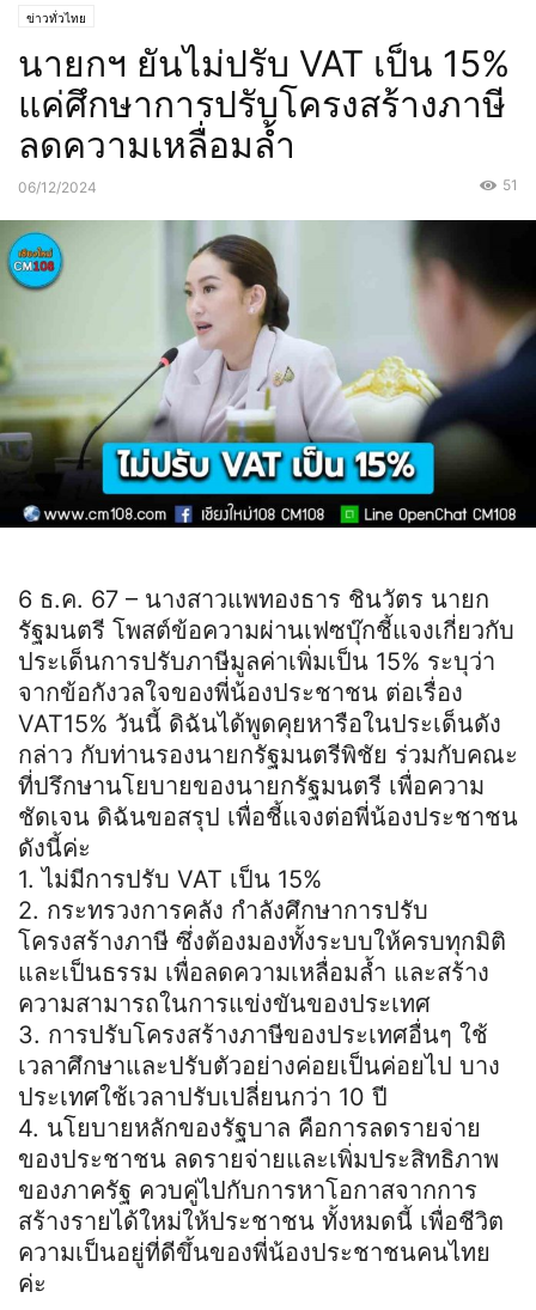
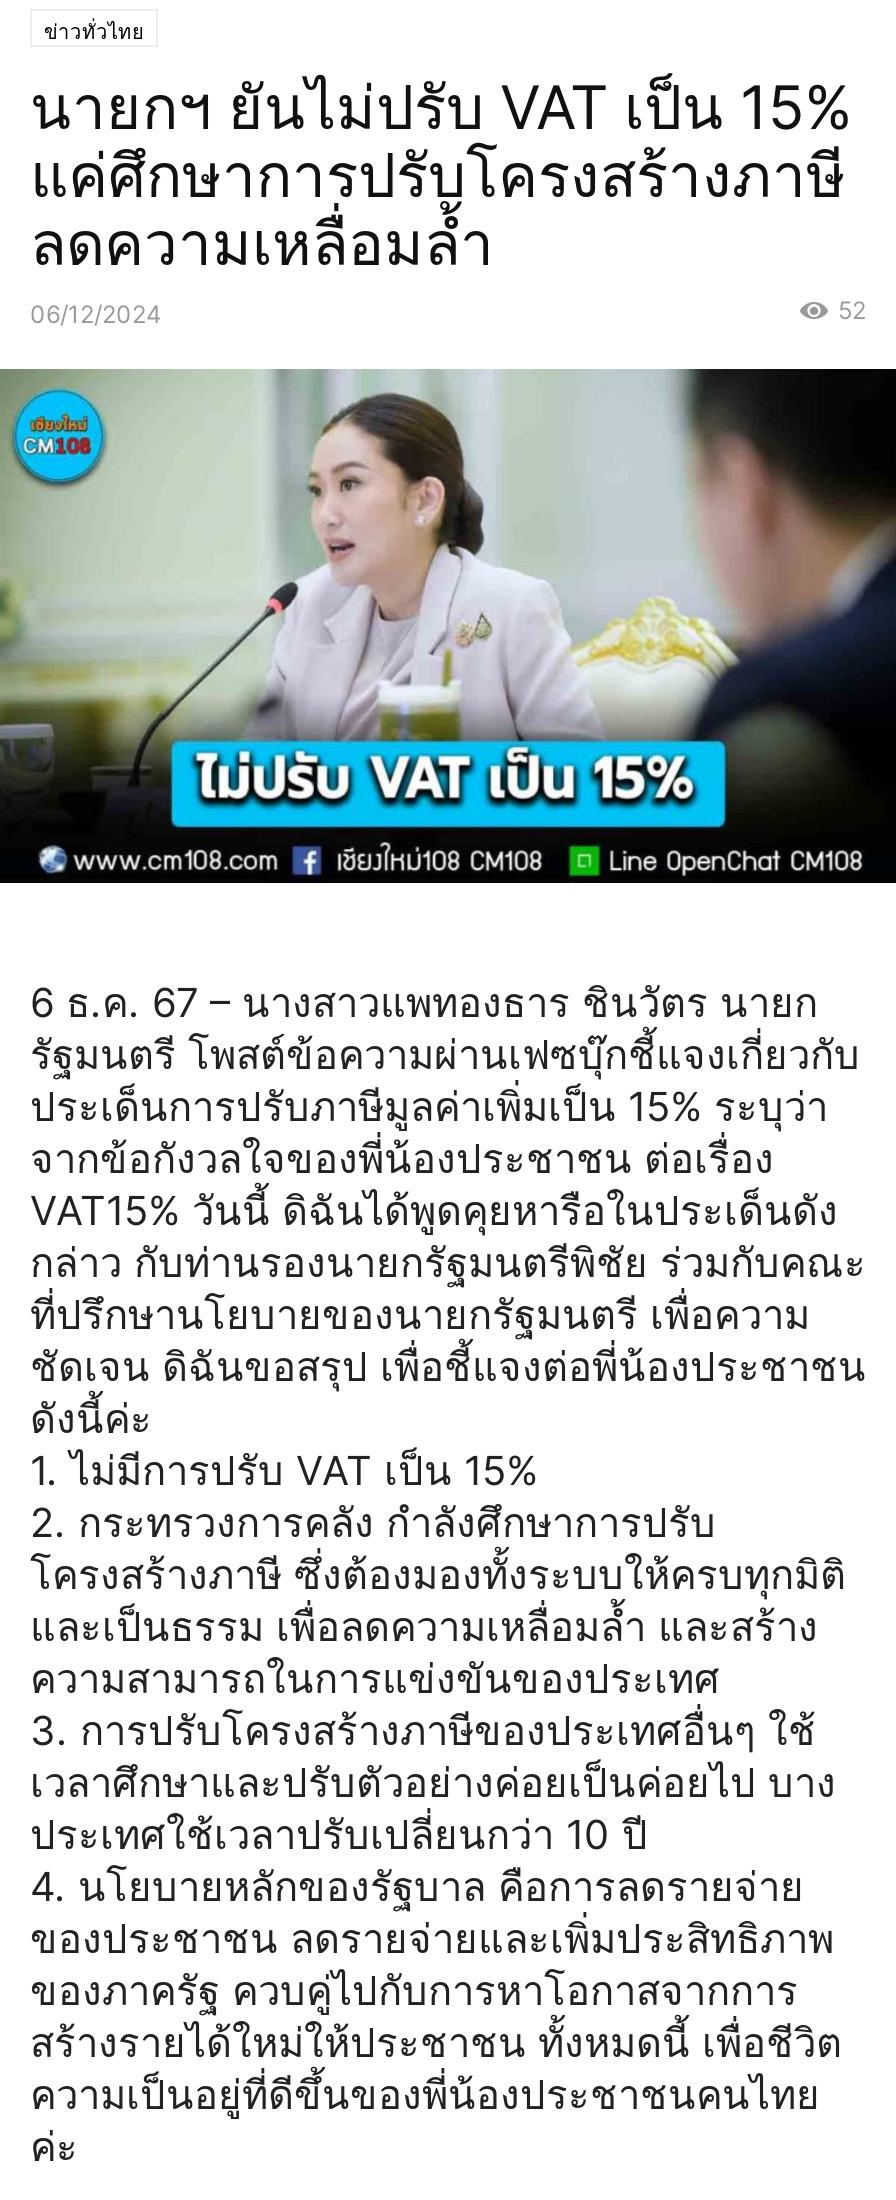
[502,176,518,194] 51 -> [838,295,866,325] 52

